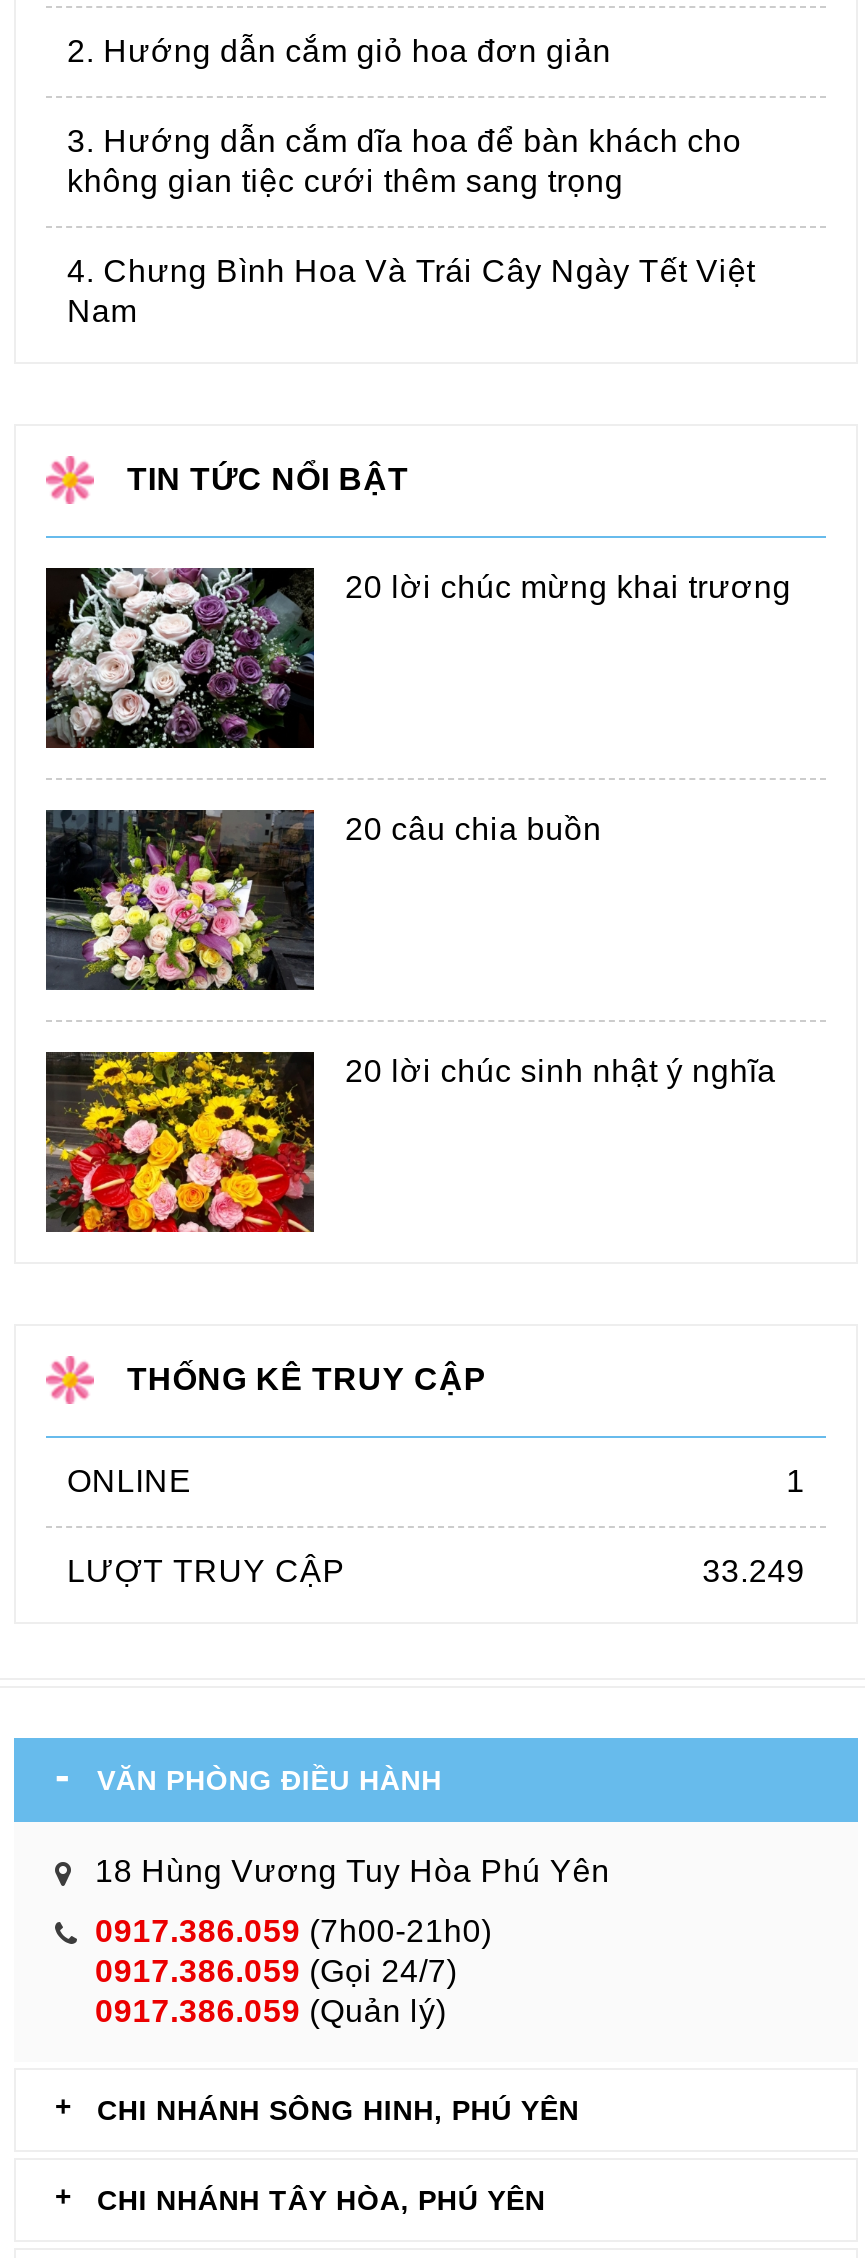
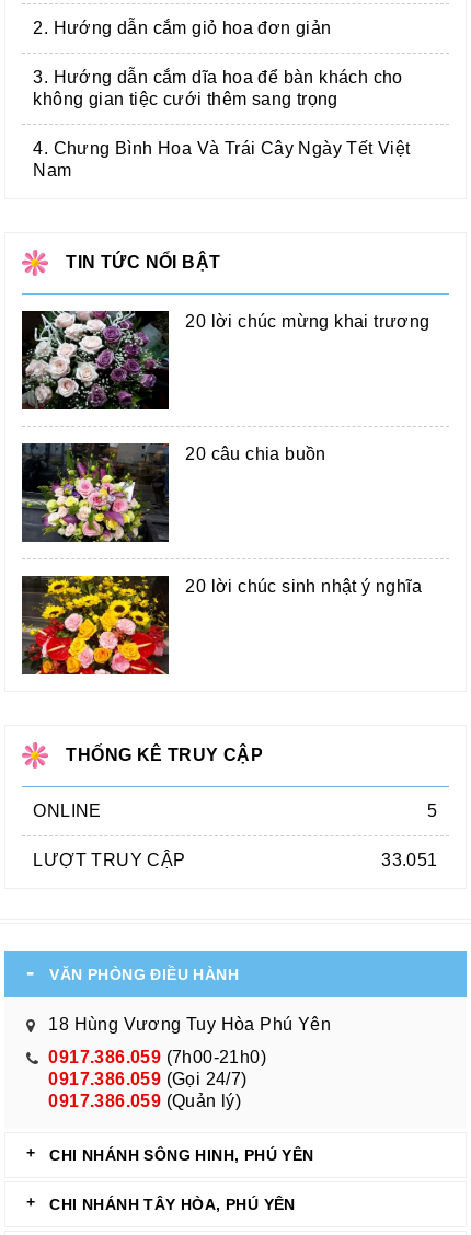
[786,1464,805,1498] 1 -> [427,801,438,820] 5
[702,1554,805,1588] 33.249 -> [381,851,438,869] 33.051

